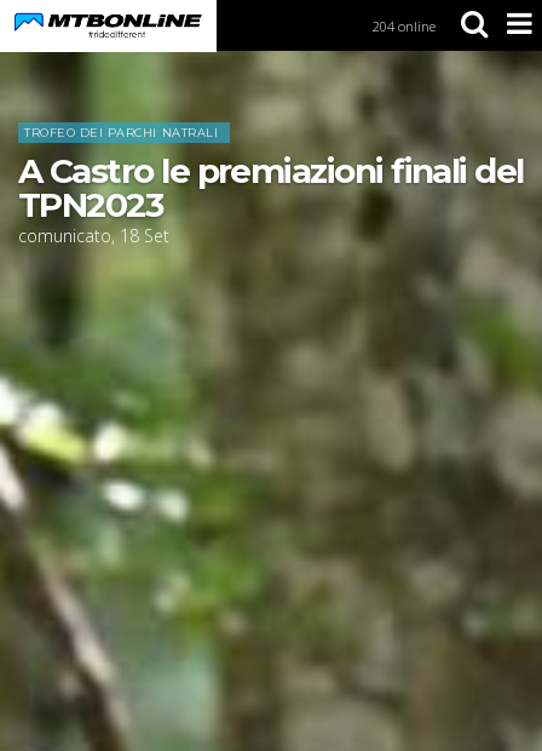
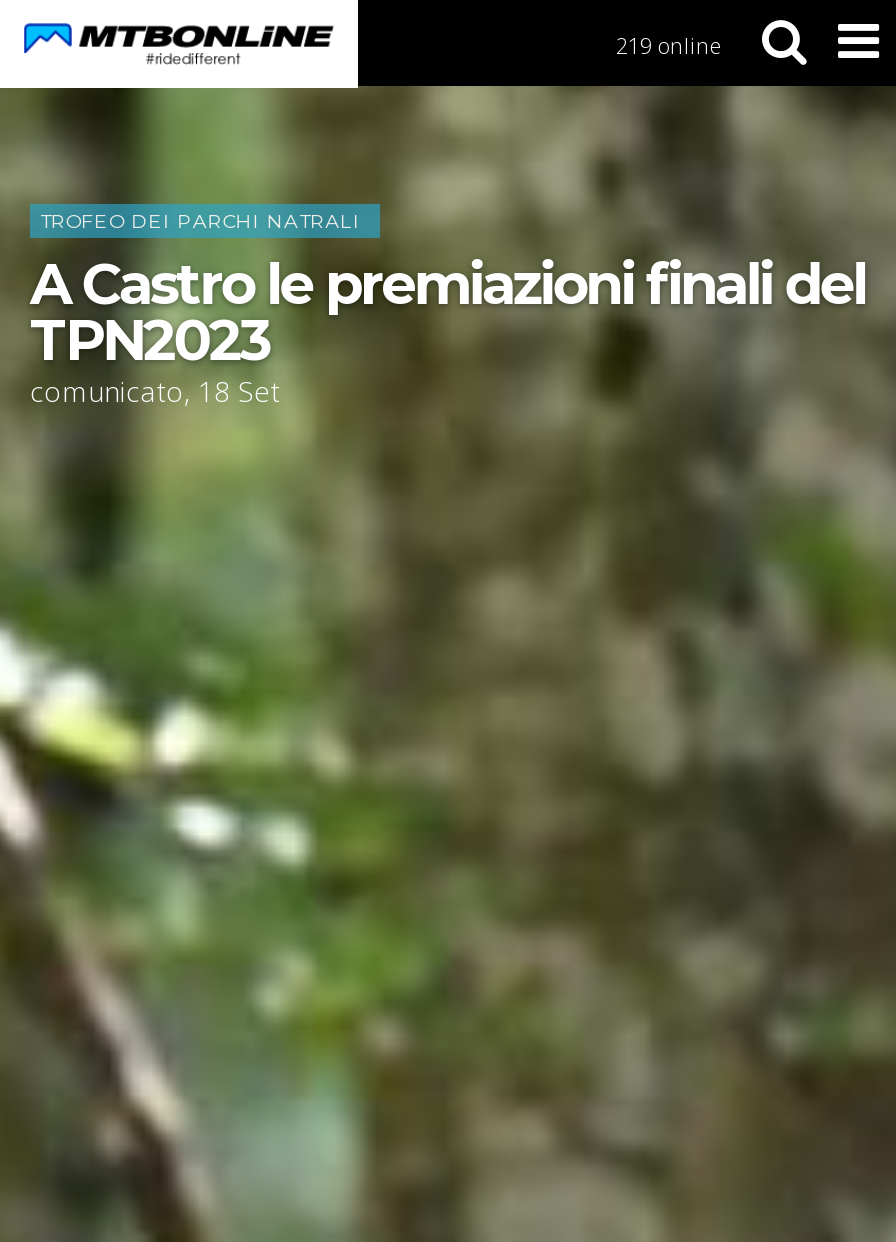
[373,16,436,35] 204 online -> [616,29,720,59] 219 online

